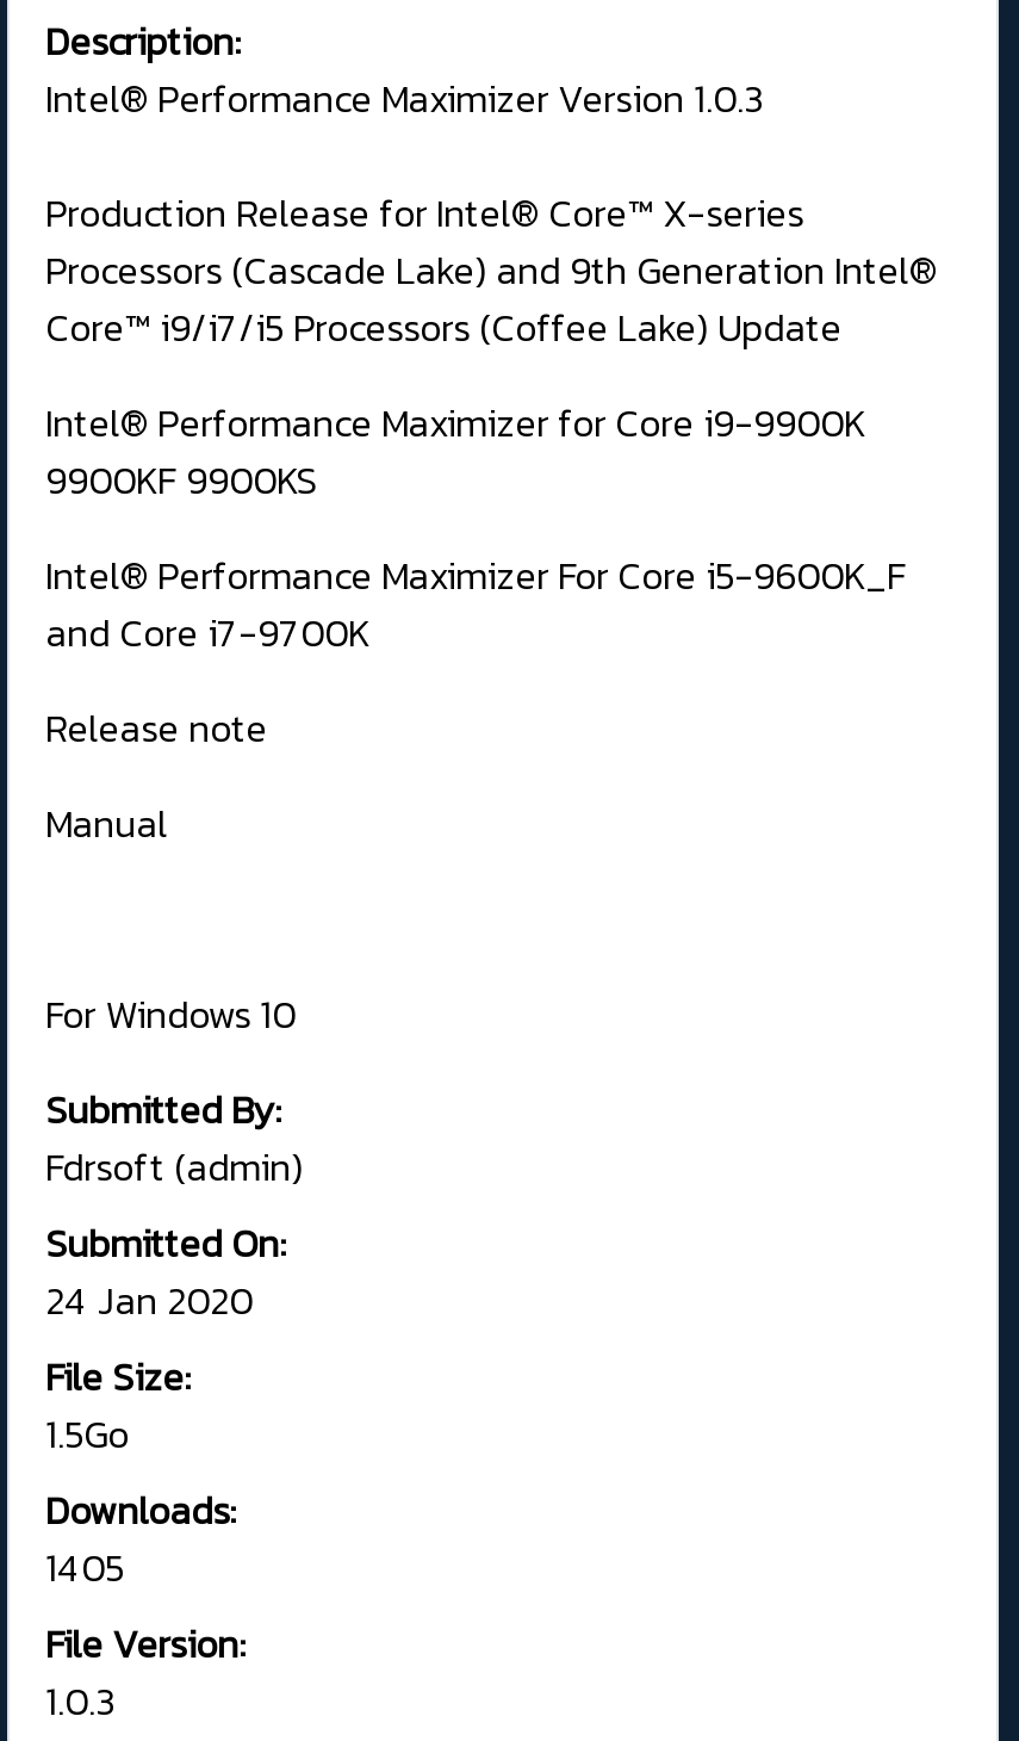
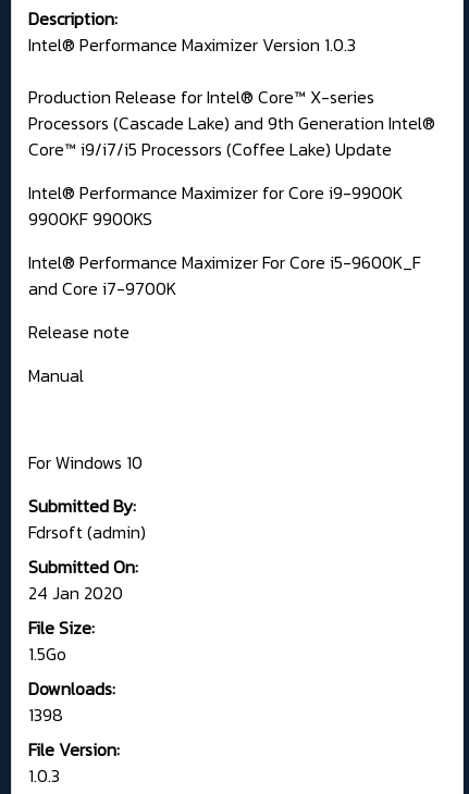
[45,1538,124,1595] 1405 -> [28,701,63,727] 1398

